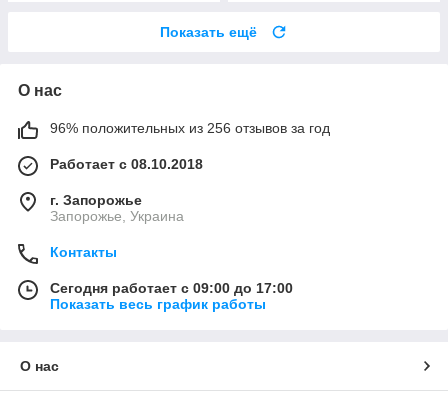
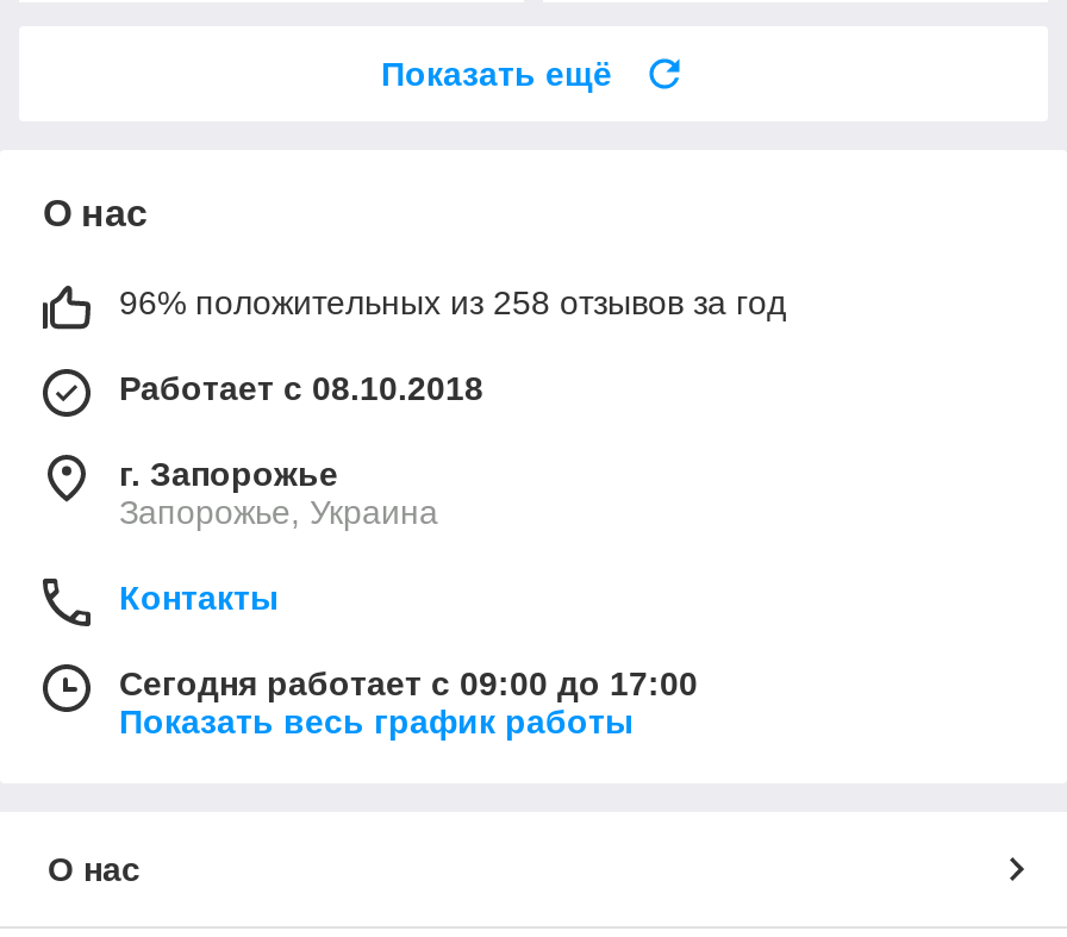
[50,120,330,136] 96% положительных из 256 отзывов за год -> [119,285,786,323] 96% положительных из 258 отзывов за год

